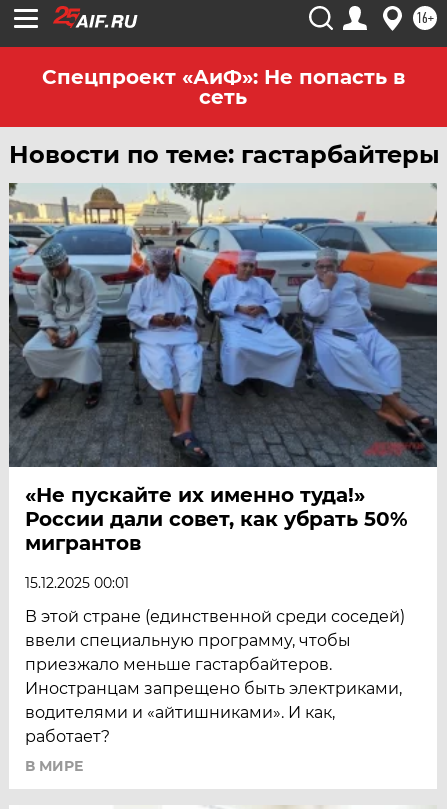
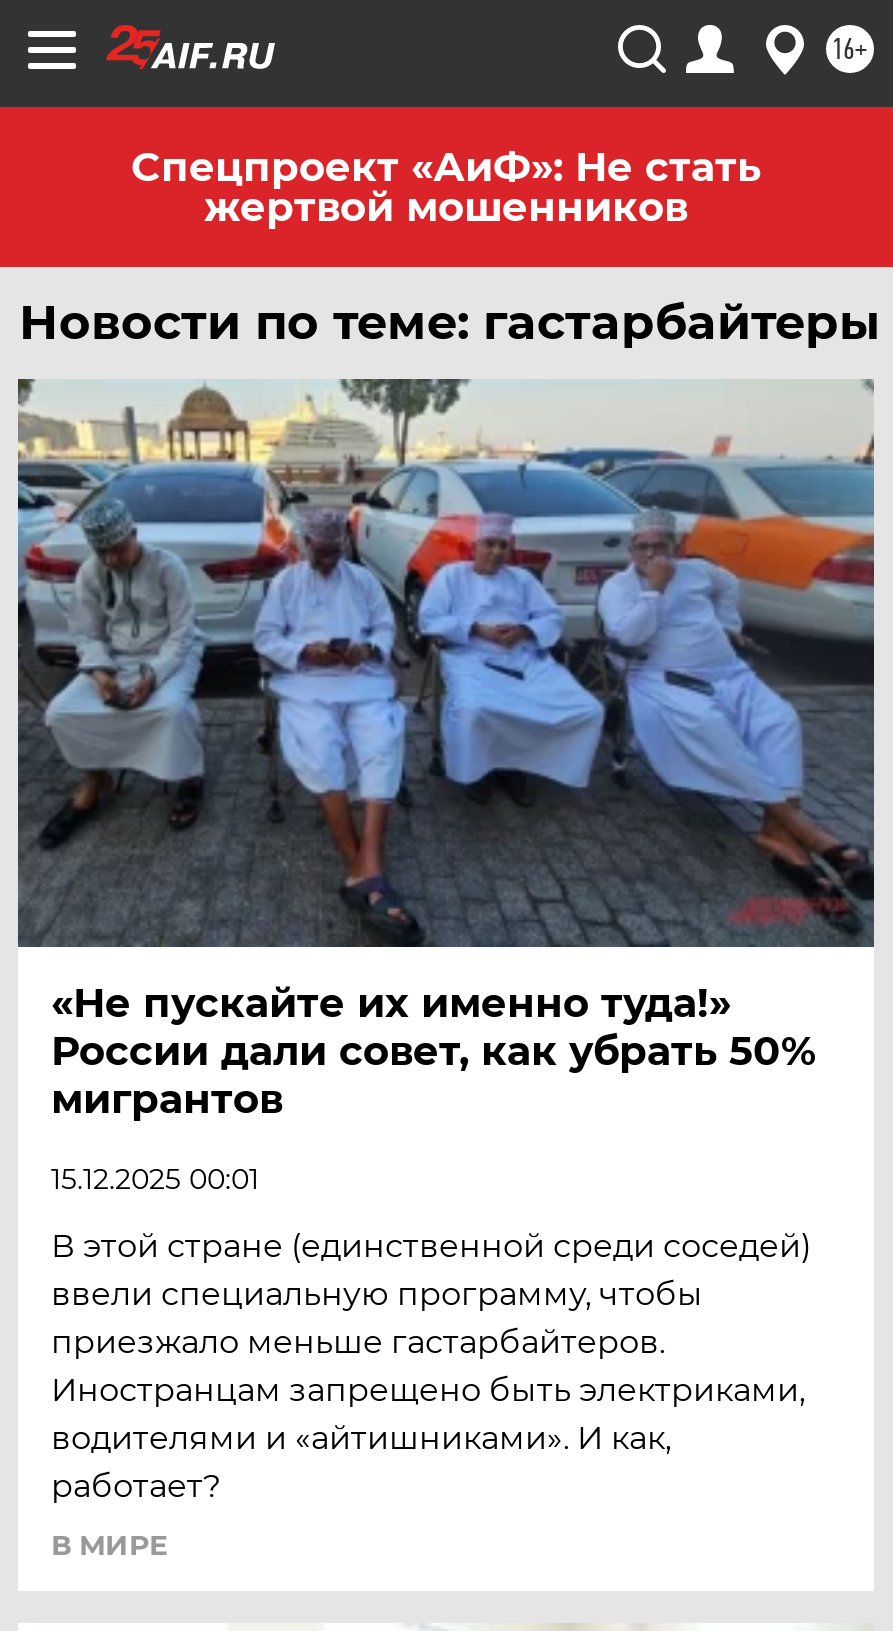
[41,65,404,109] Спецпроект «АиФ»: Не попасть в | сеть -> [131,143,761,231] Спецпроект «АиФ»: Не стать | жертвой мошенников

